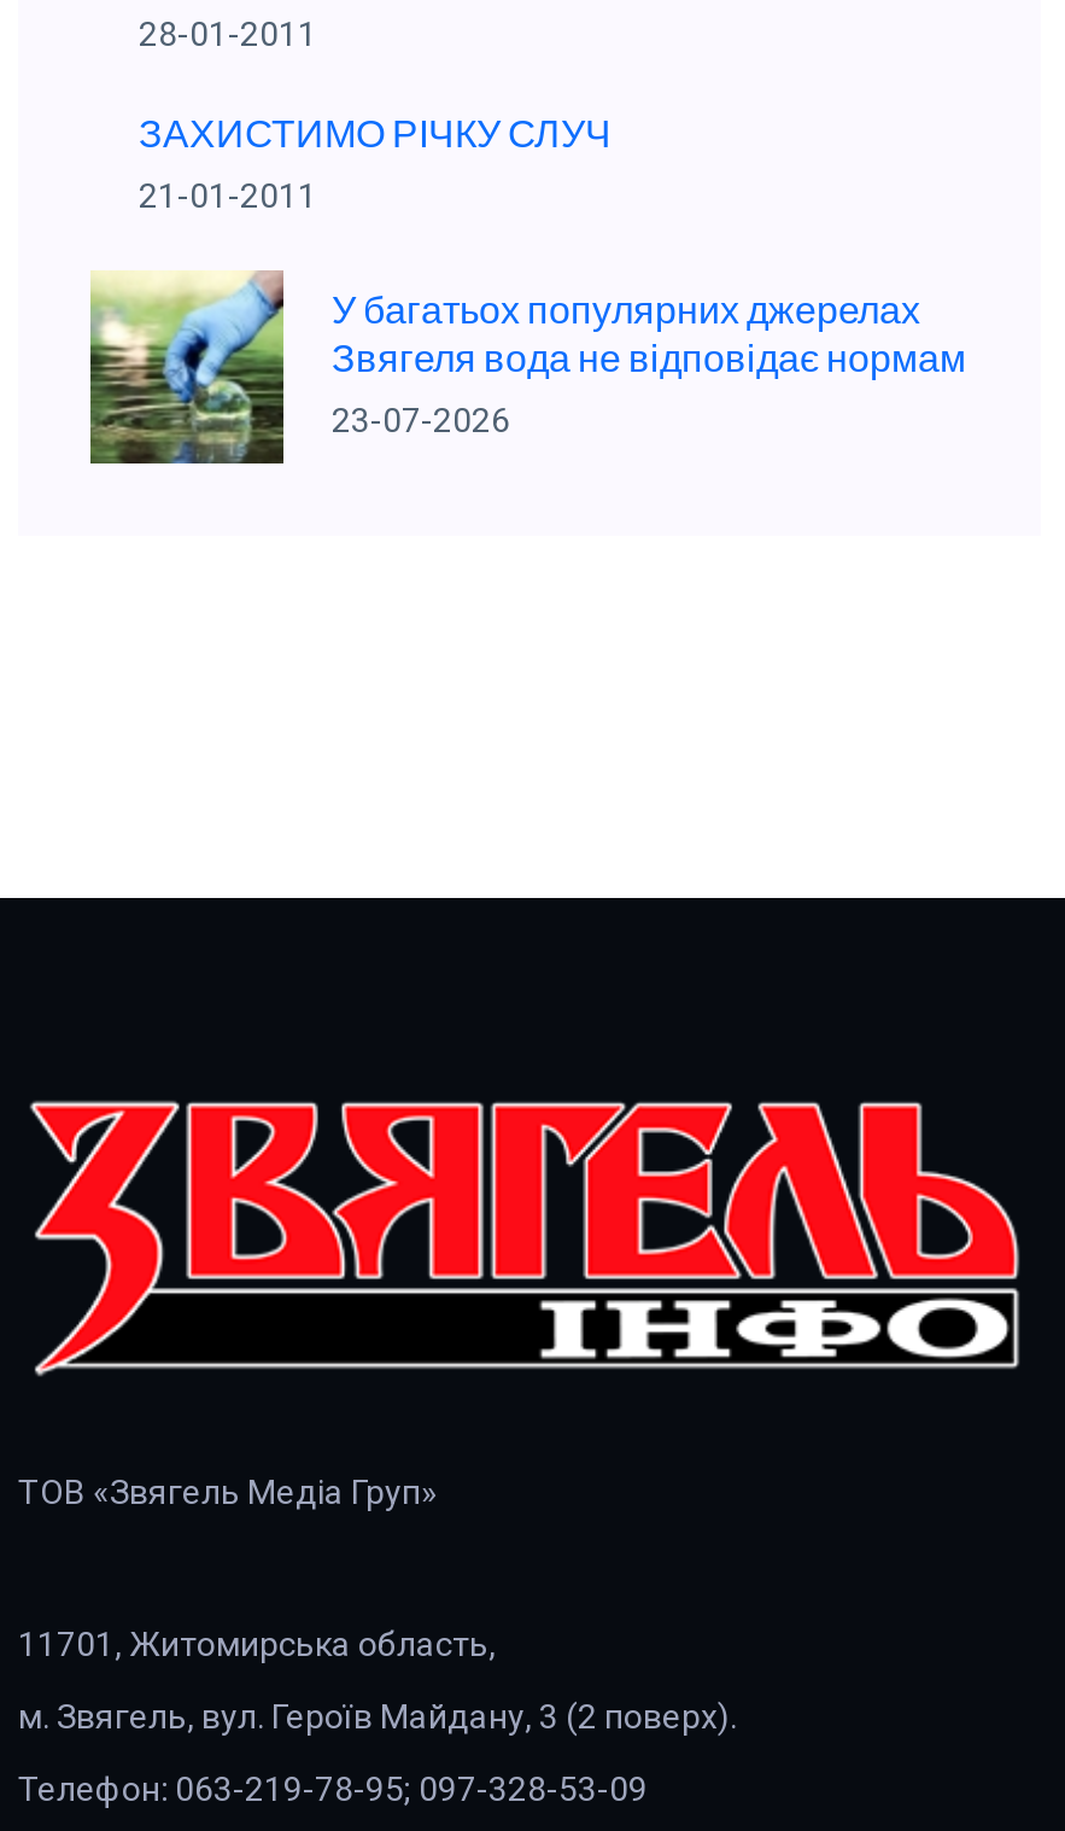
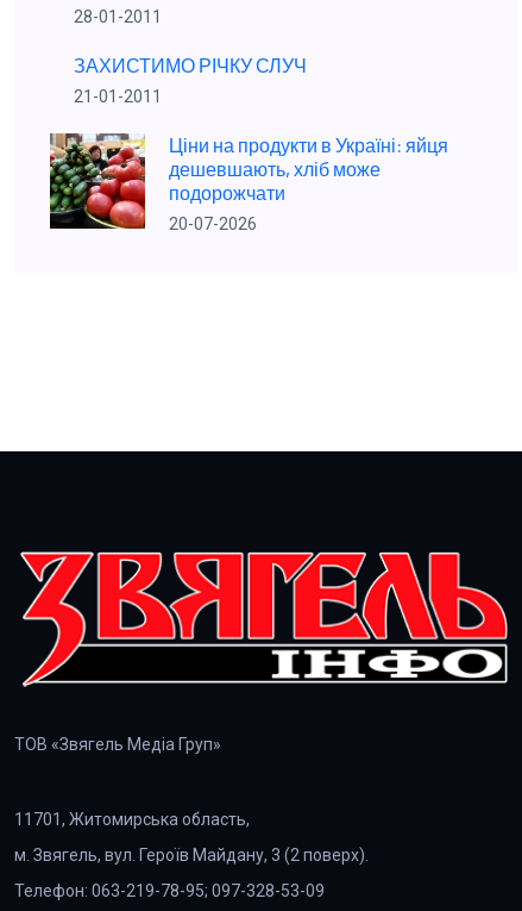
[88,270,966,466] [image] | У багатьох популярних джерелах | Звягеля вода не відповідає нормам -> [49,132,448,230] [image] | Ціни на продукти в Україні: яйця | дешевшають, хліб може | подорожчати
[332,401,510,440] 23-07-2026 -> [169,214,257,233] 20-07-2026

